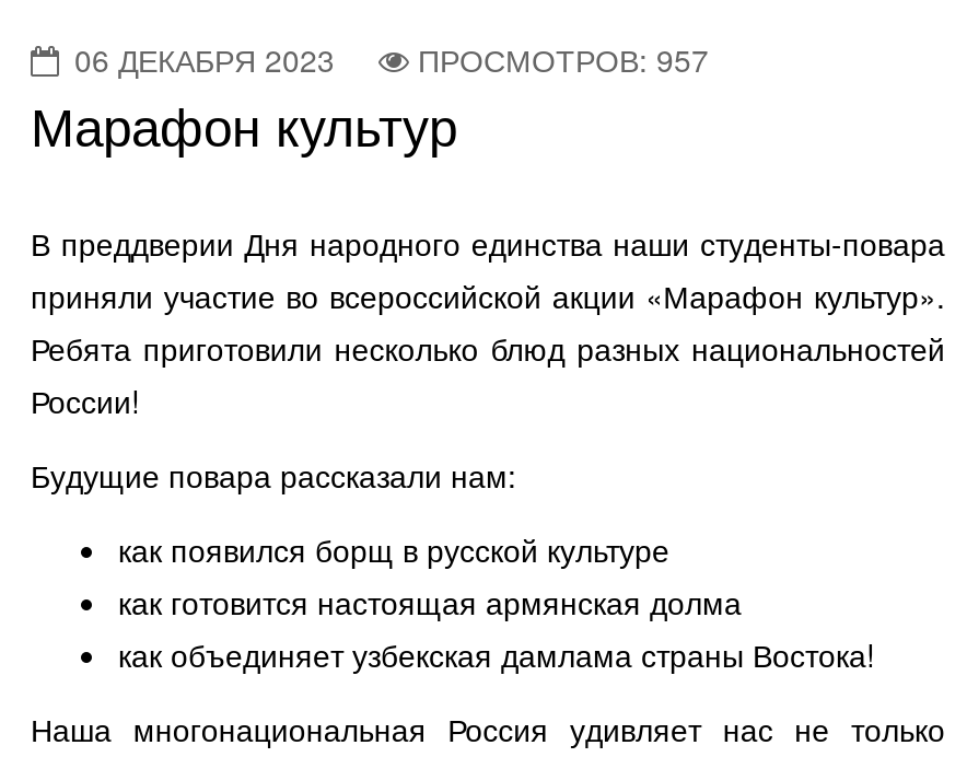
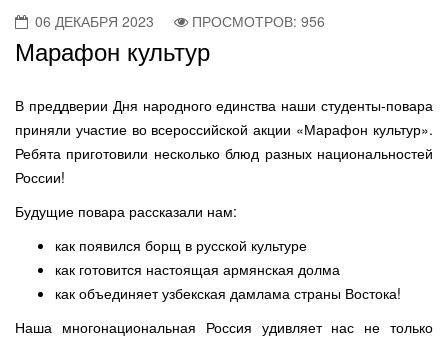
[74,38,709,82] 06 ДЕКАБРЯ 2023 ПРОСМОТРОВ: 957 -> [35,11,325,31] 06 ДЕКАБРЯ 2023 ПРОСМОТРОВ: 956

